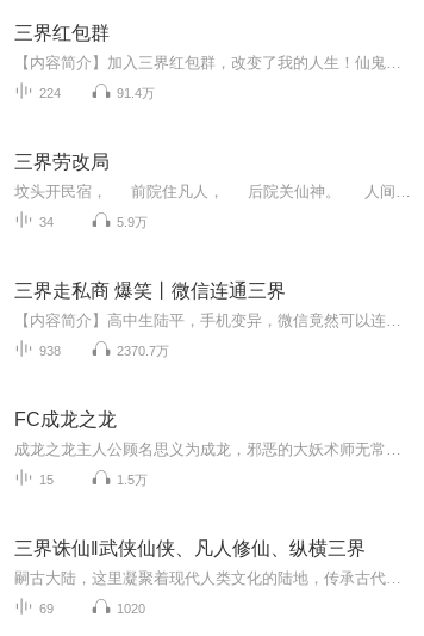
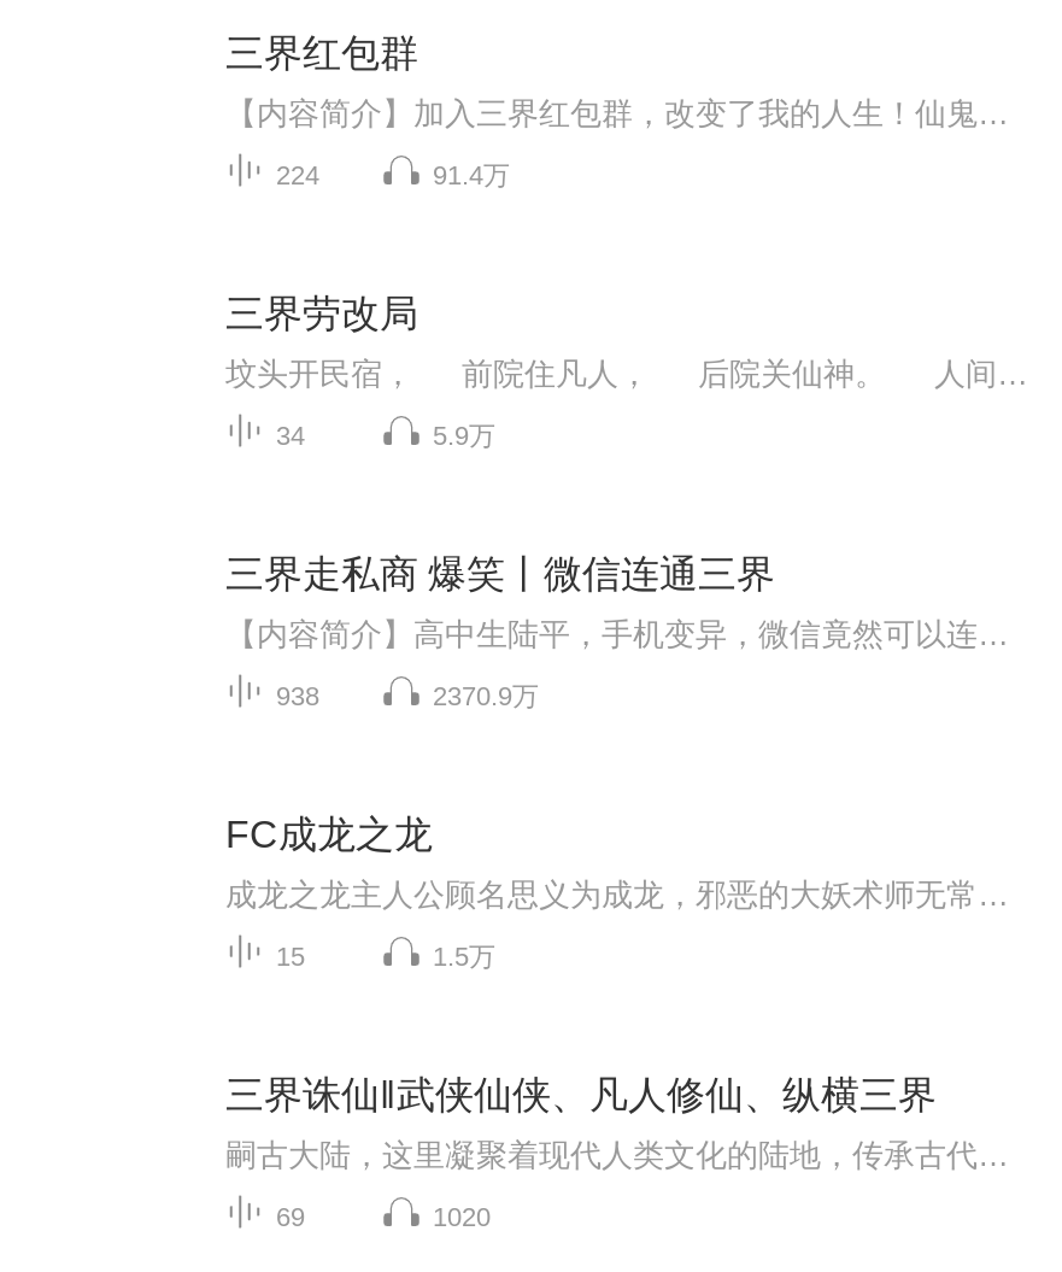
[117,343,169,358] 2370.7万 -> [433,681,539,710] 2370.9万

